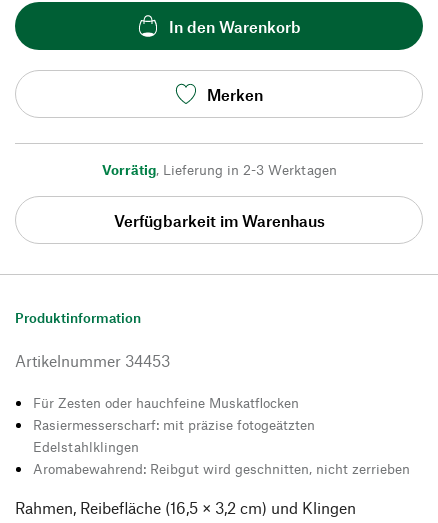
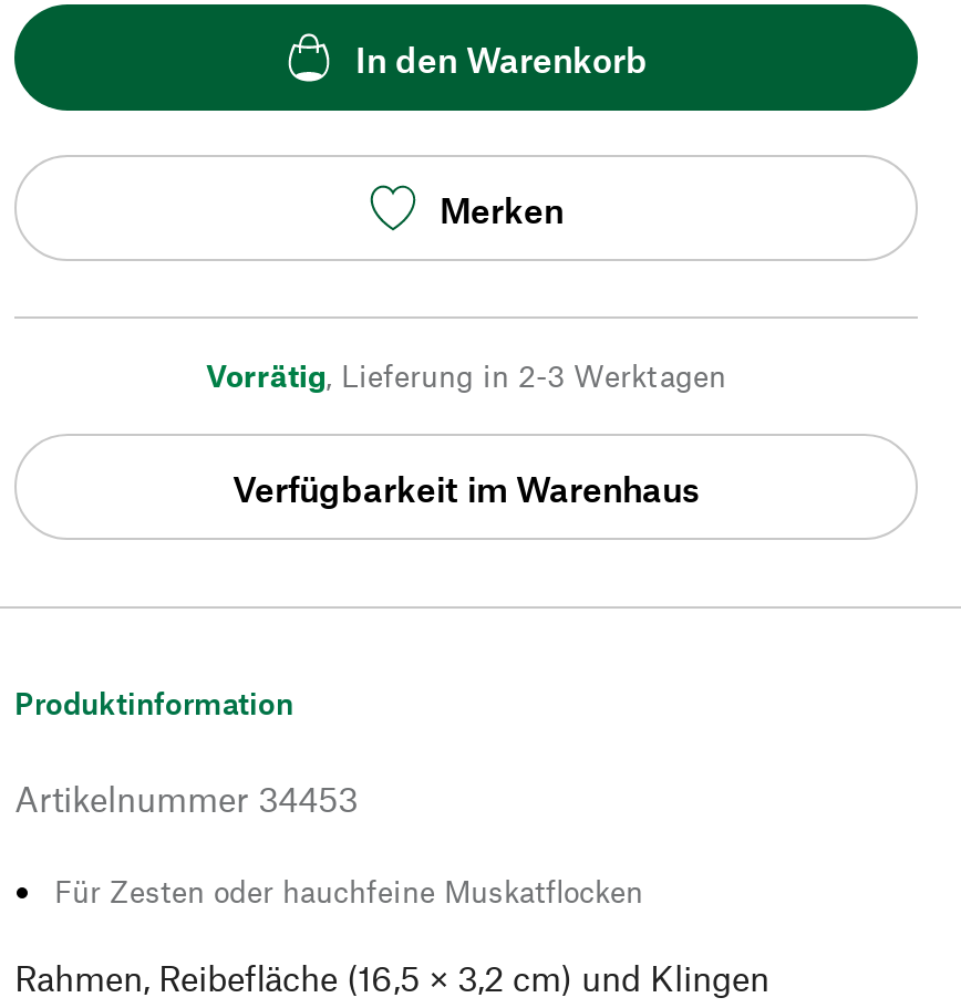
[33,416,410,477] Rasiermesserscharf: mit präzise fotogeätzten | Edelstahlklingen | Aromabewahrend: Reibgut wird geschnitten, nicht zerrieben -> none

